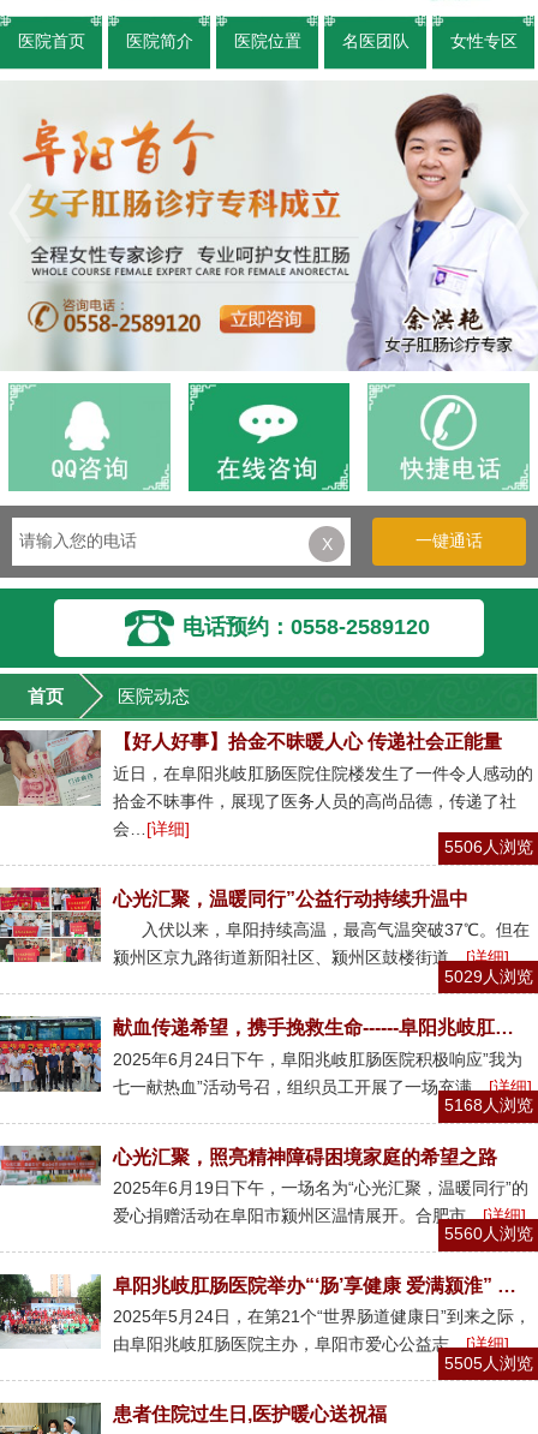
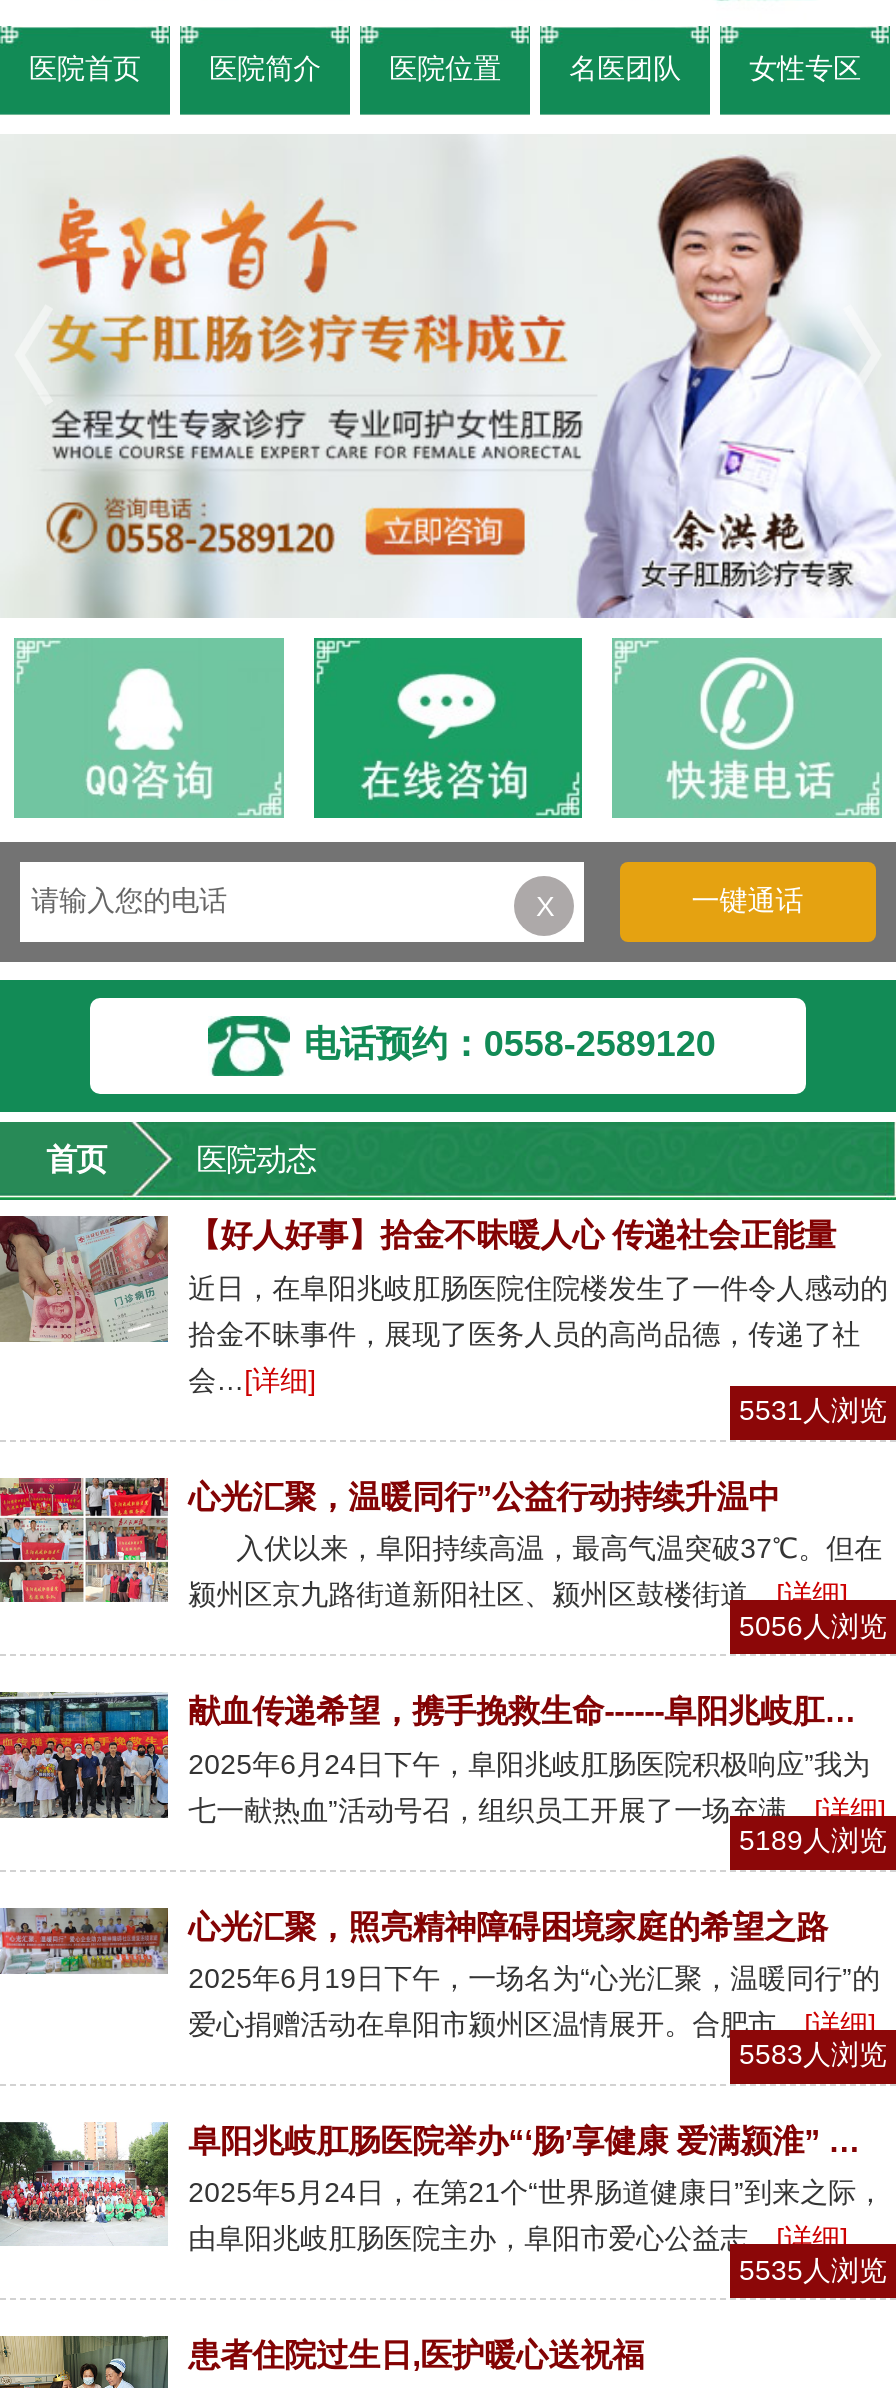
[444,838,533,857] 5506人浏览 -> [739,1395,887,1427] 5531人浏览
[444,967,533,986] 5029人浏览 -> [739,1610,887,1642] 5056人浏览
[444,1095,533,1115] 5168人浏览 -> [739,1824,887,1856] 5189人浏览
[444,1224,533,1244] 5560人浏览 -> [739,2039,887,2071] 5583人浏览
[444,1353,533,1373] 5505人浏览 -> [739,2254,887,2286] 5535人浏览

